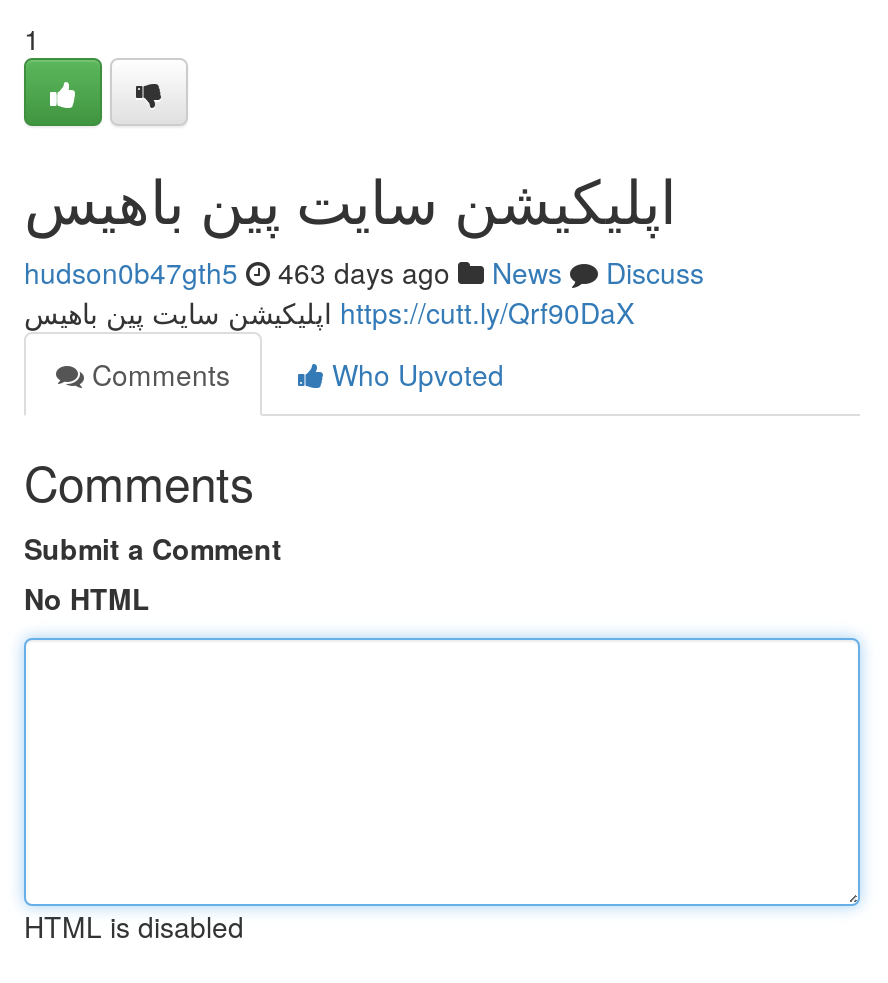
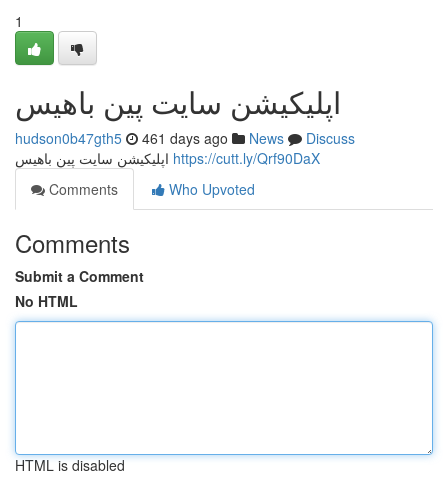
[24,252,704,292] hudson0b47gth5 463 days ago News Discuss -> [15,128,355,148] hudson0b47gth5 461 days ago News Discuss

